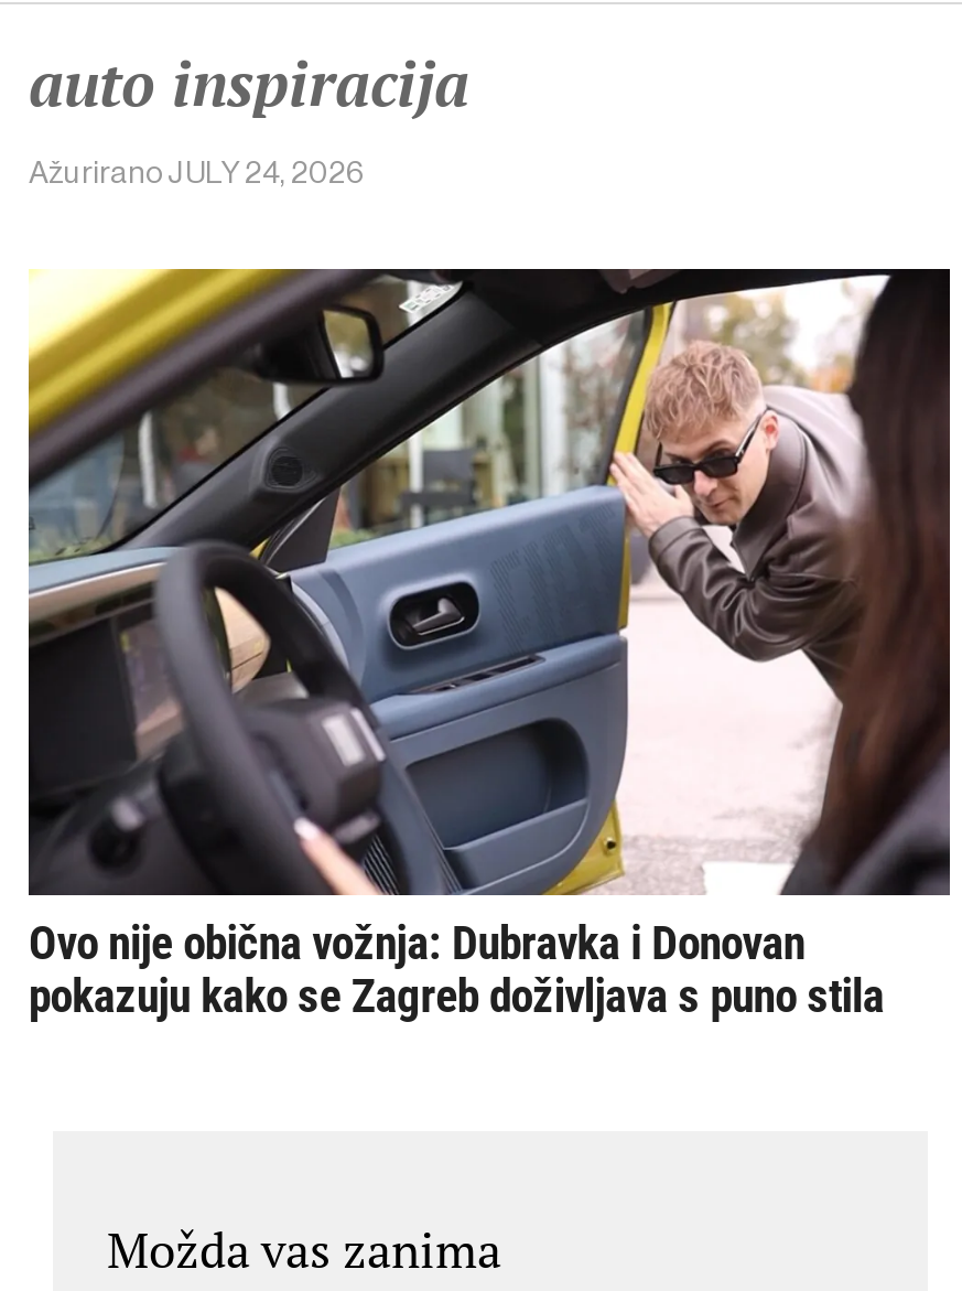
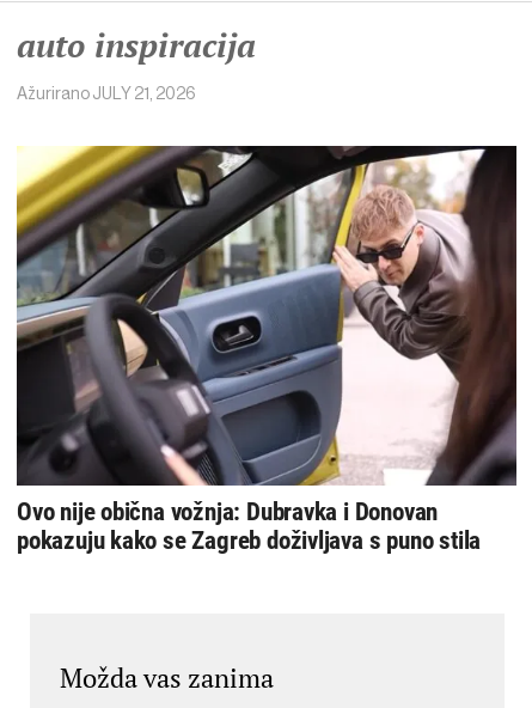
[29,159,366,190] Ažurirano JULY 24, 2026 -> [17,86,196,103] Ažurirano JULY 21, 2026

